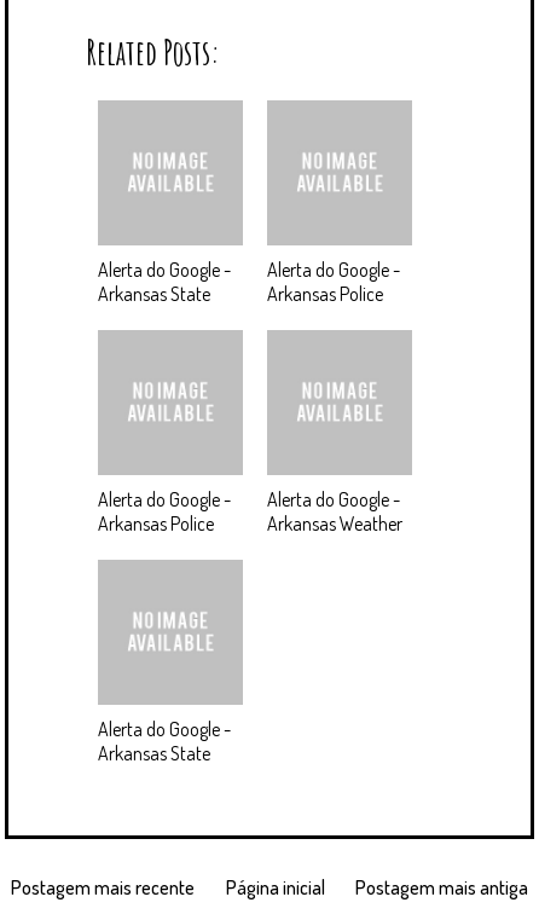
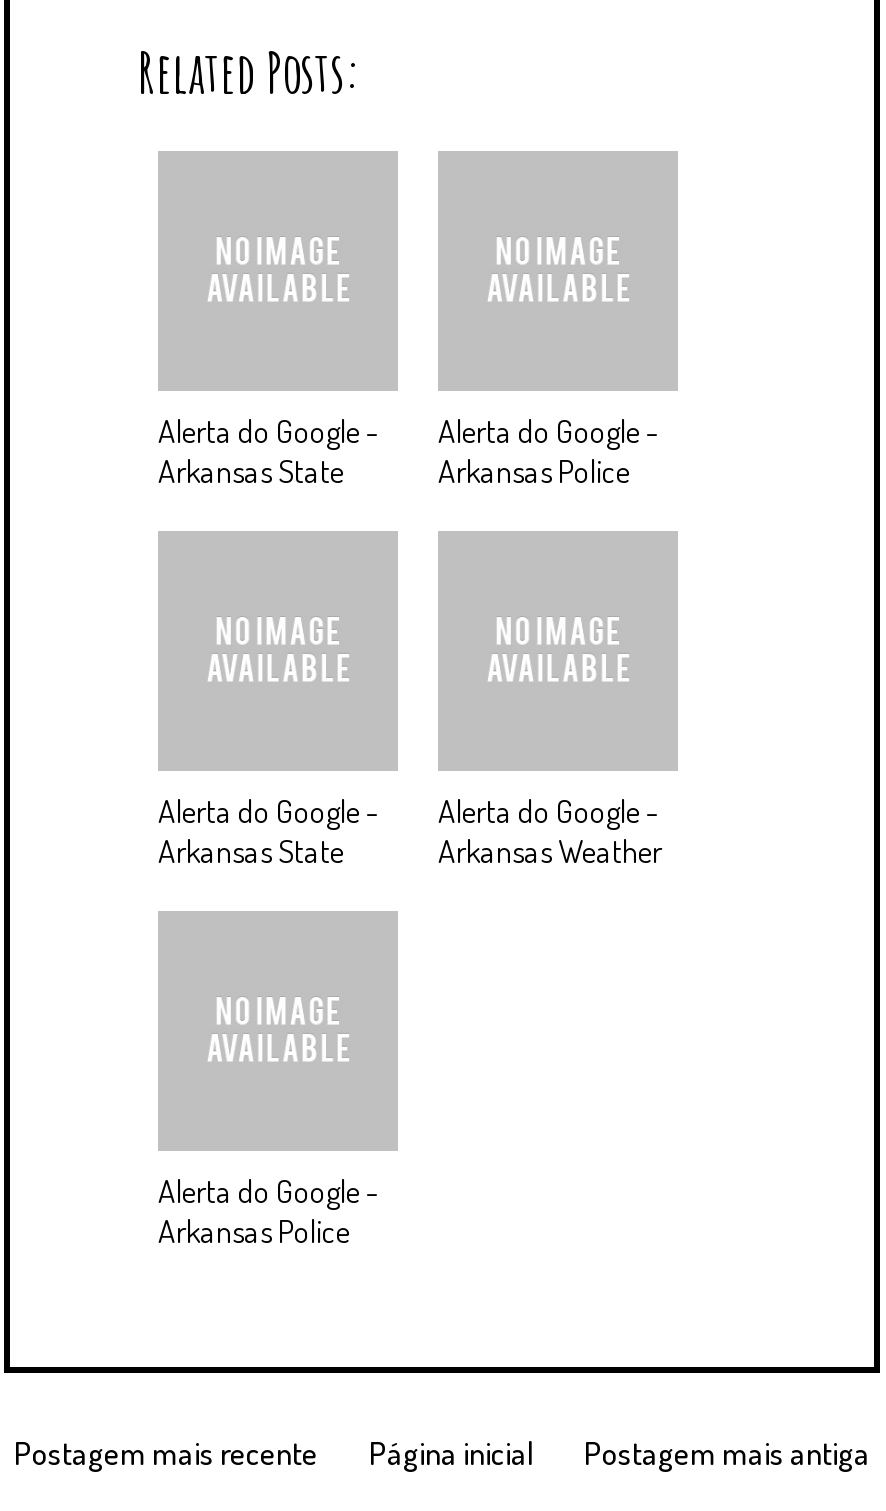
[98,512,214,536] Arkansas Police -> [158,832,344,872] Arkansas State
[98,742,210,766] Arkansas State -> [158,1212,350,1252] Arkansas Police

